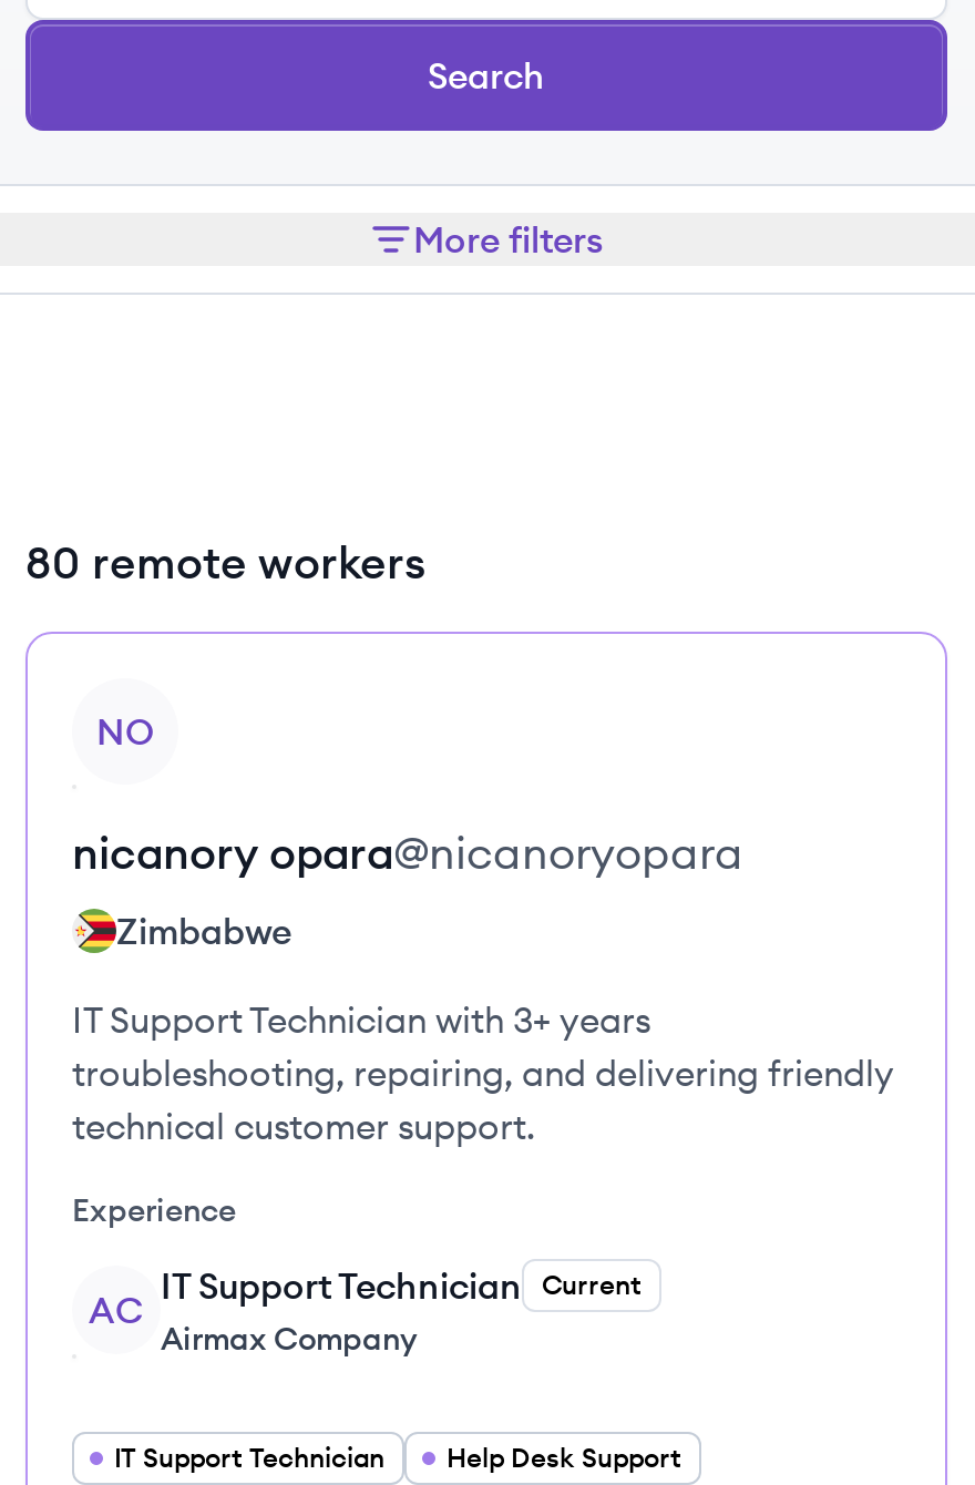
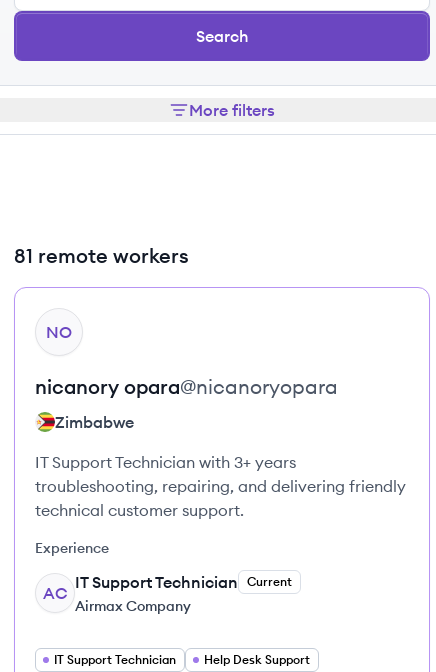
[25,534,427,590] 80 remote workers -> [14,243,189,268] 81 remote workers

